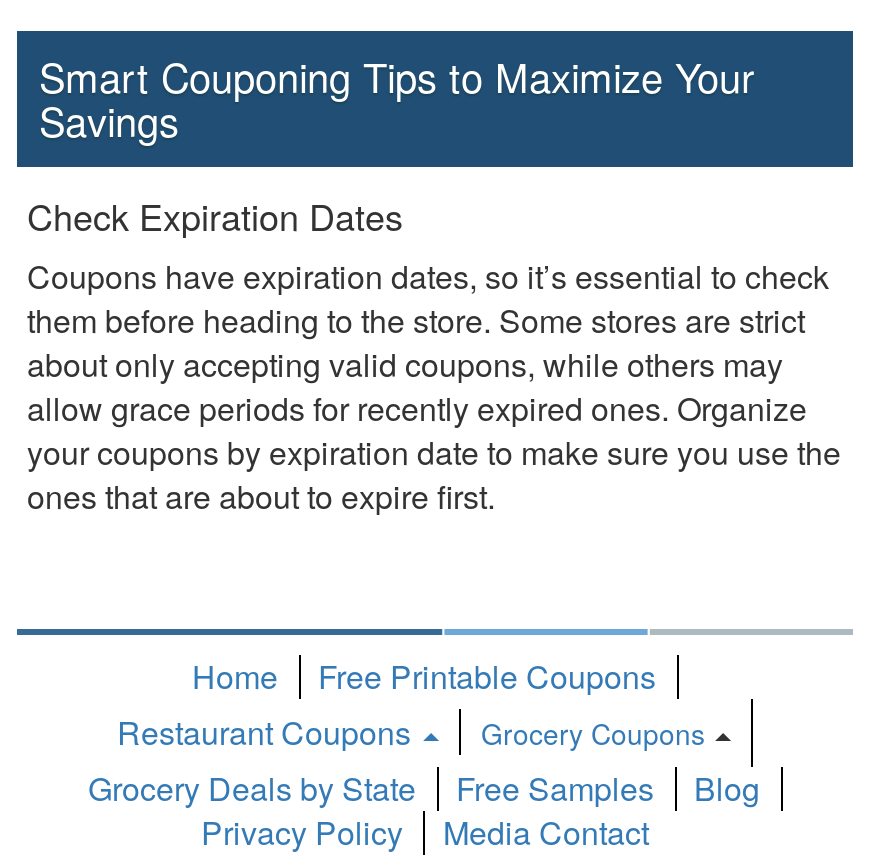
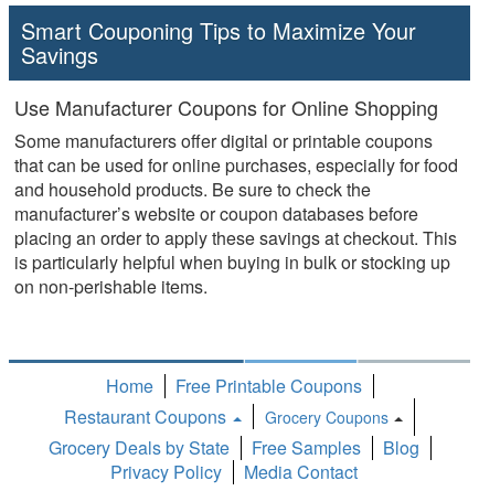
[27,189,841,519] Check Expiration Dates | Coupons have expiration dates, so it’s essential to check | them before heading to the store. Some stores are strict | about only accepting valid coupons, while others may | allow grace periods for recently expired ones. Organize | your coupons by expiration date to make sure you use the | ones that are about to expire first. -> [14,93,458,299] Use Manufacturer Coupons for Online Shopping | Some manufacturers offer digital or printable coupons | that can be used for online purchases, especially for food | and household products. Be sure to check the | manufacturer’s website or coupon databases before | placing an order to apply these savings at checkout. This | is particularly helpful when buying in bulk or stocking up | on non-perishable items.

